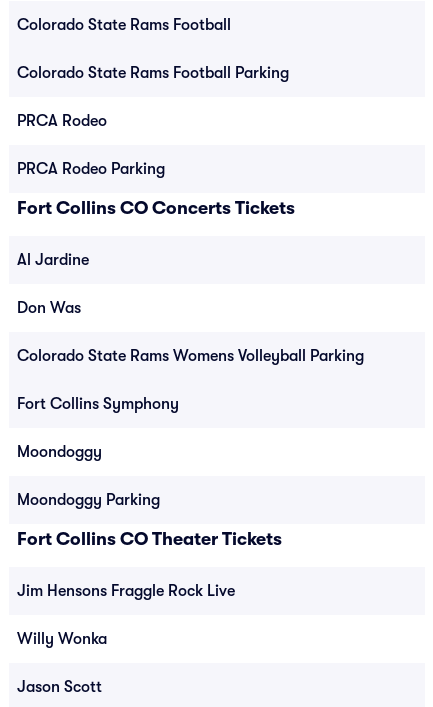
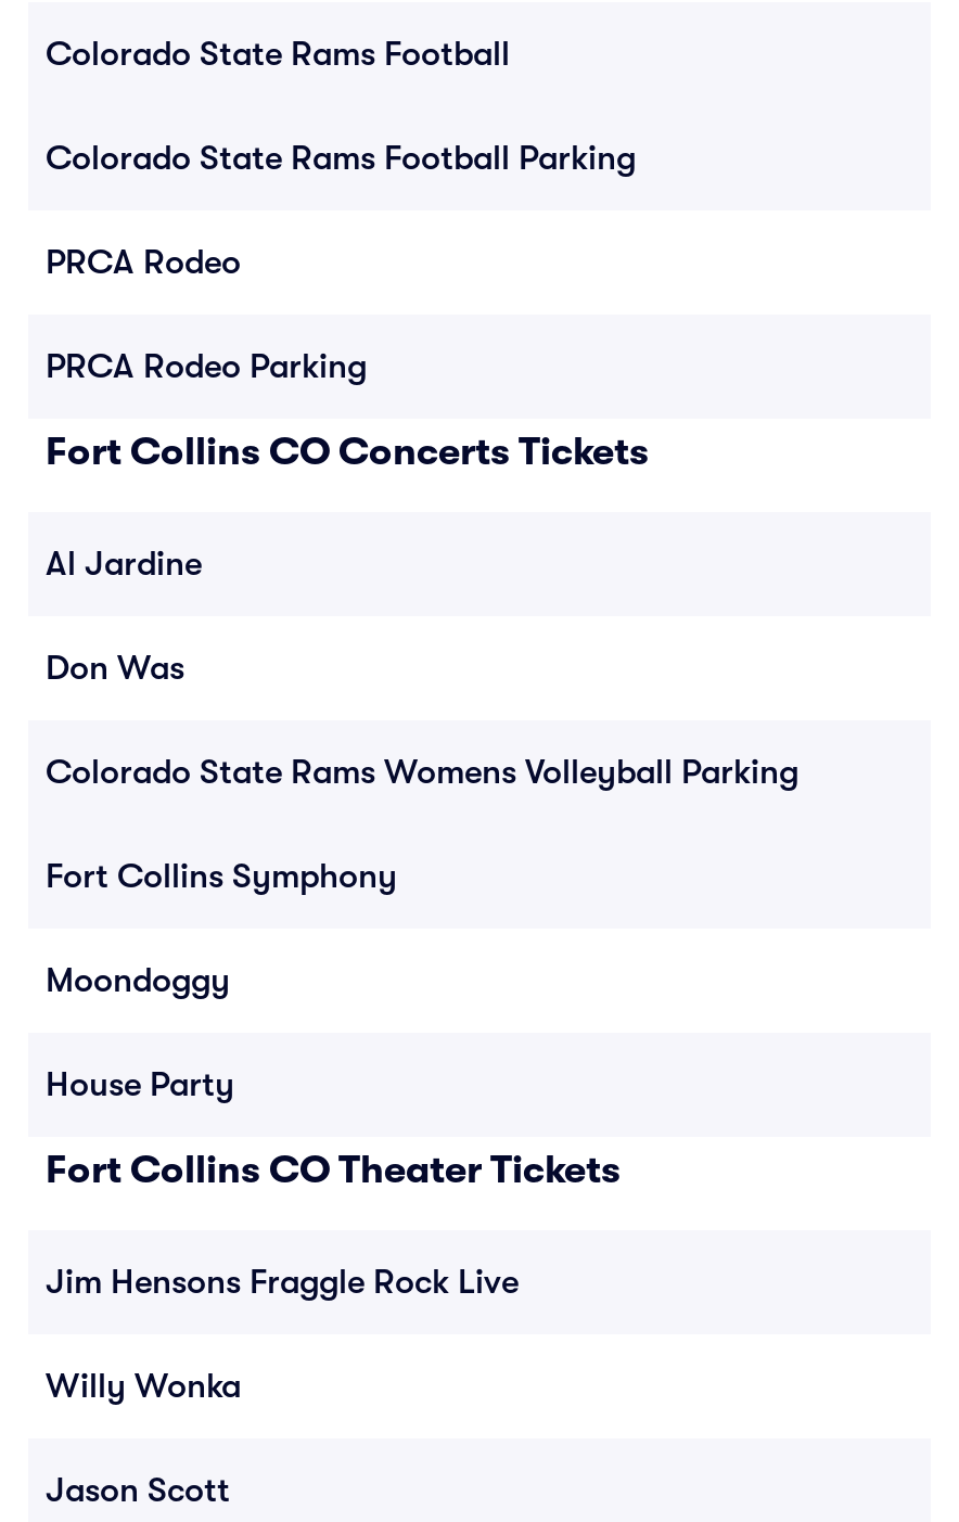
[17,491,160,509] Moondoggy Parking -> [46,1065,234,1104] House Party

